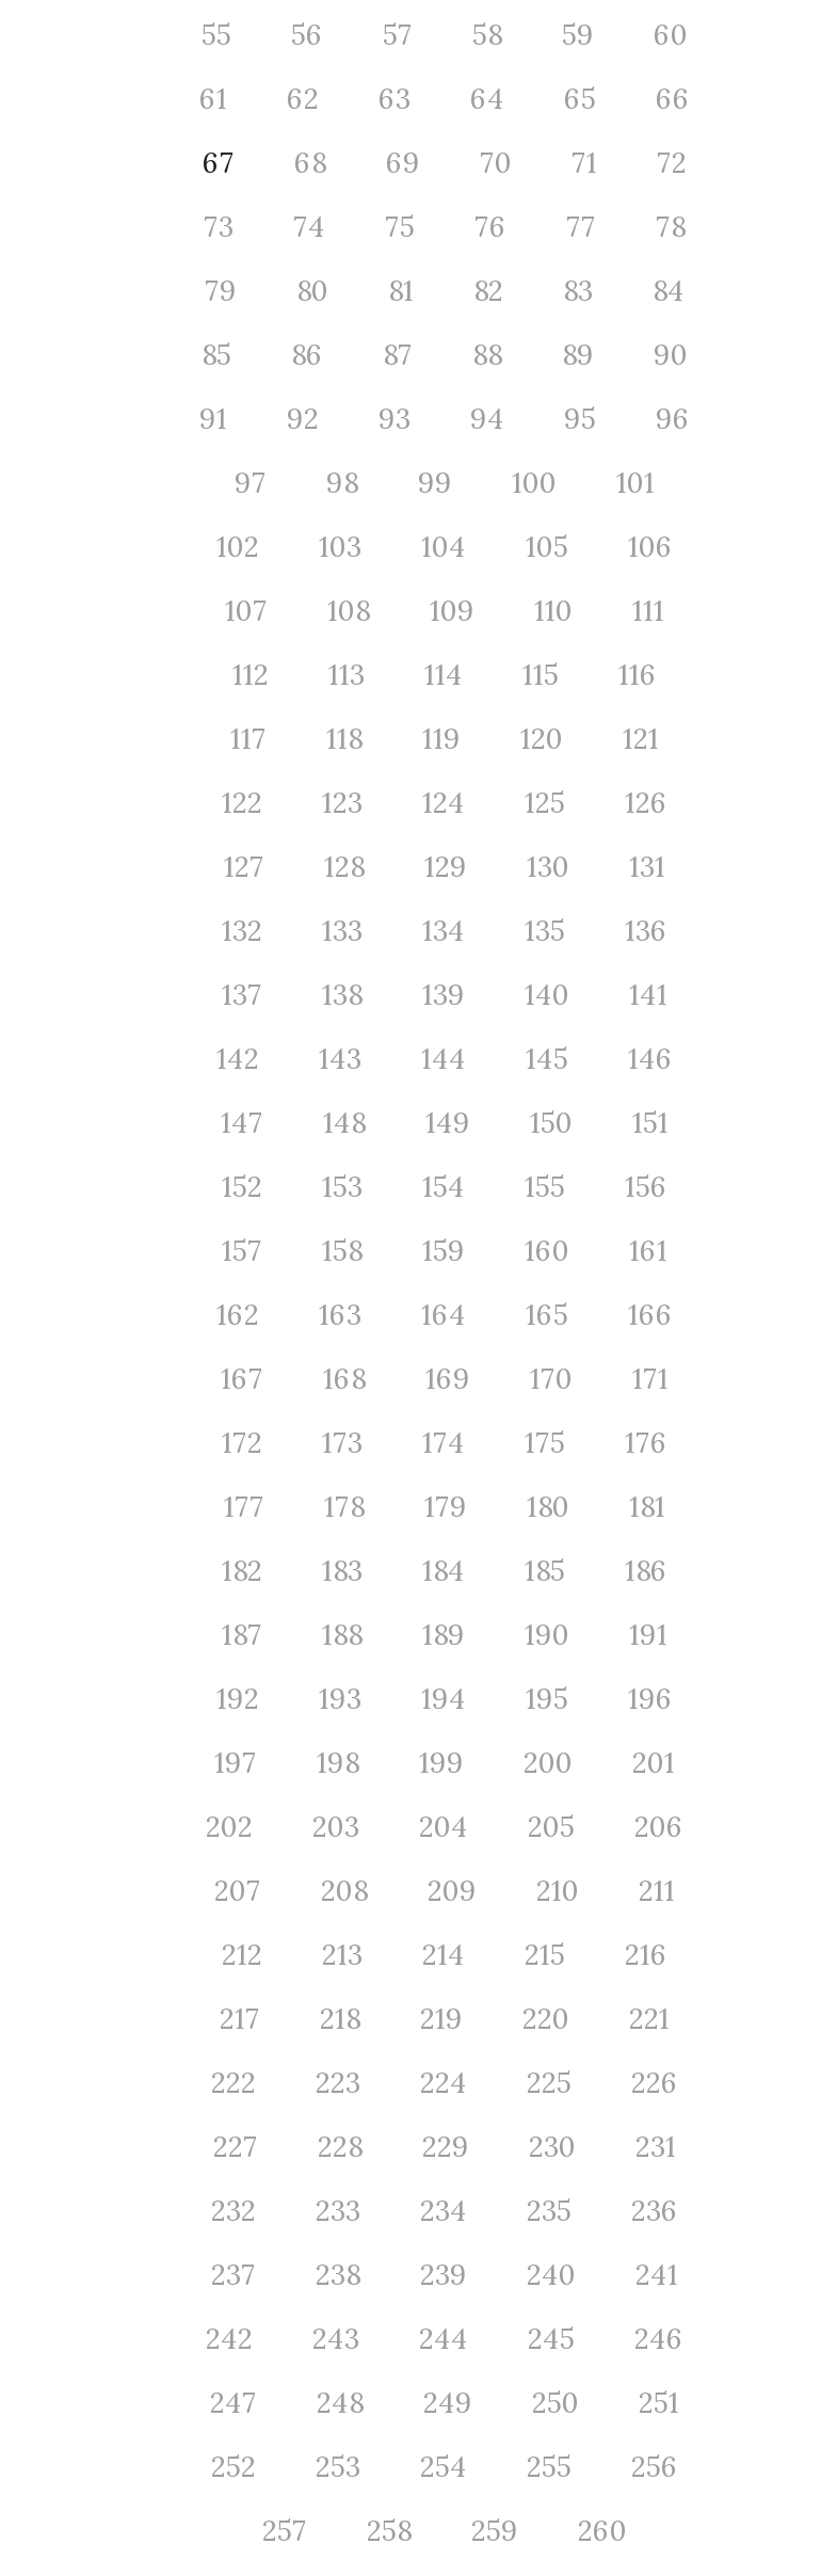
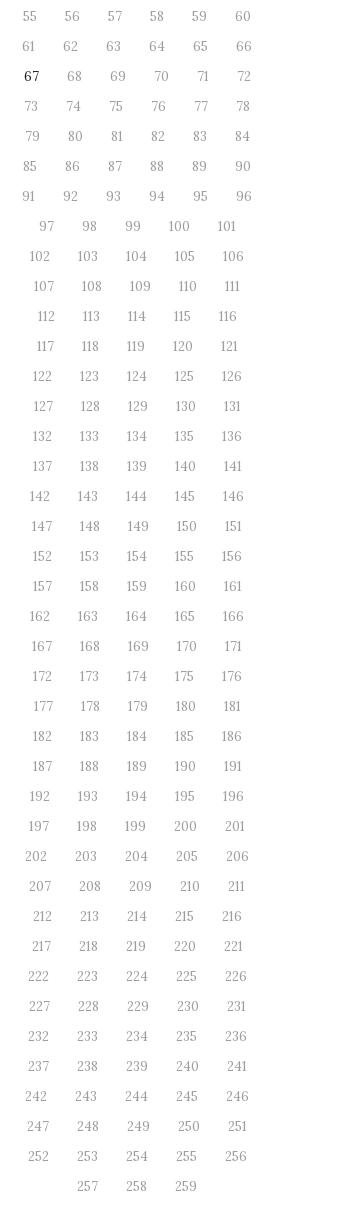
[578,2513,627,2549] 260 -> none

